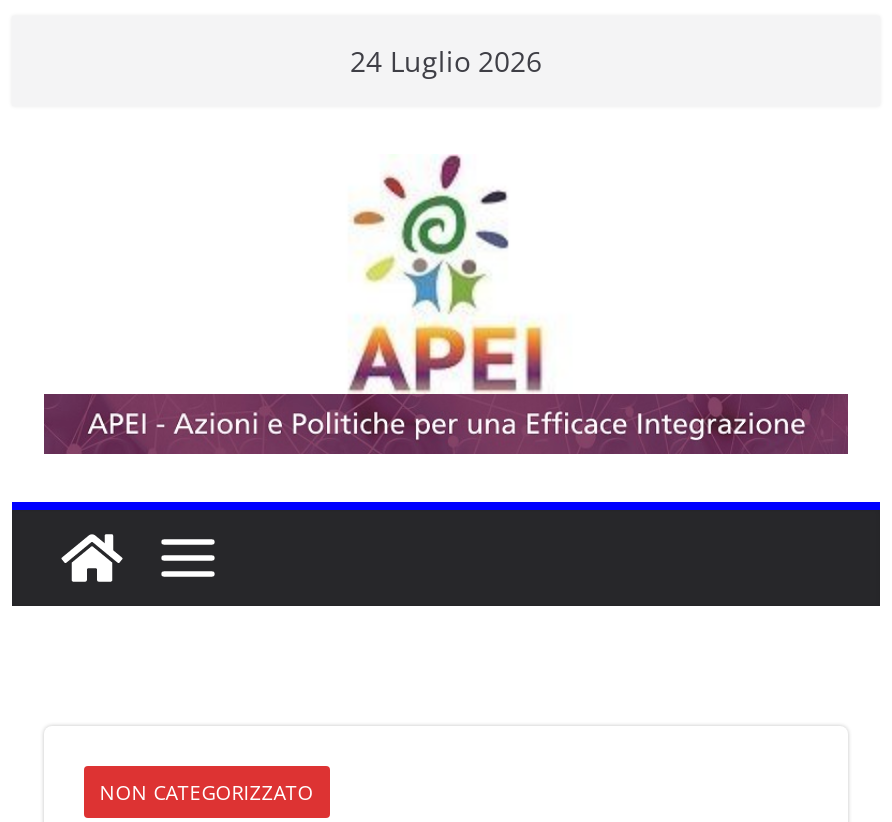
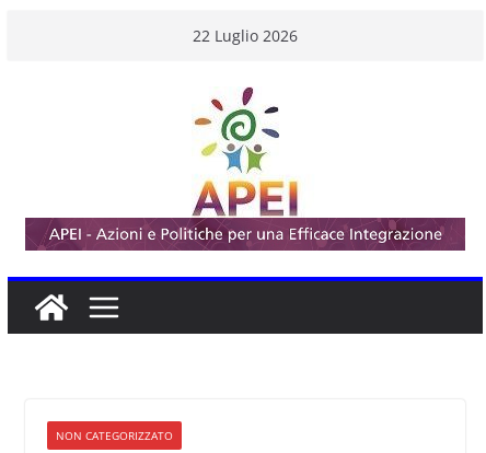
[350,42,542,80] 24 Luglio 2026 -> [193,25,298,46] 22 Luglio 2026

